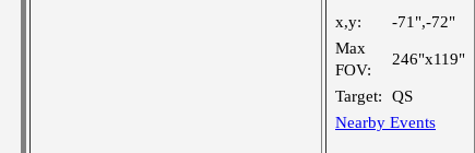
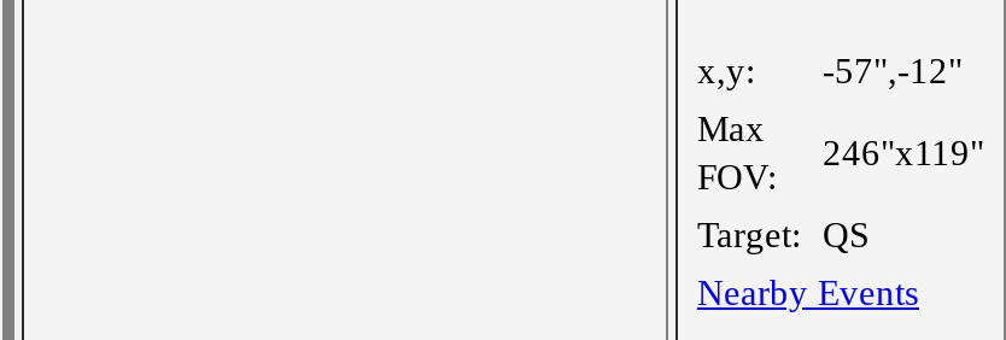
[335,13,455,31] x,y: -71",-72" -> [697,52,963,90] x,y: -57",-12"

